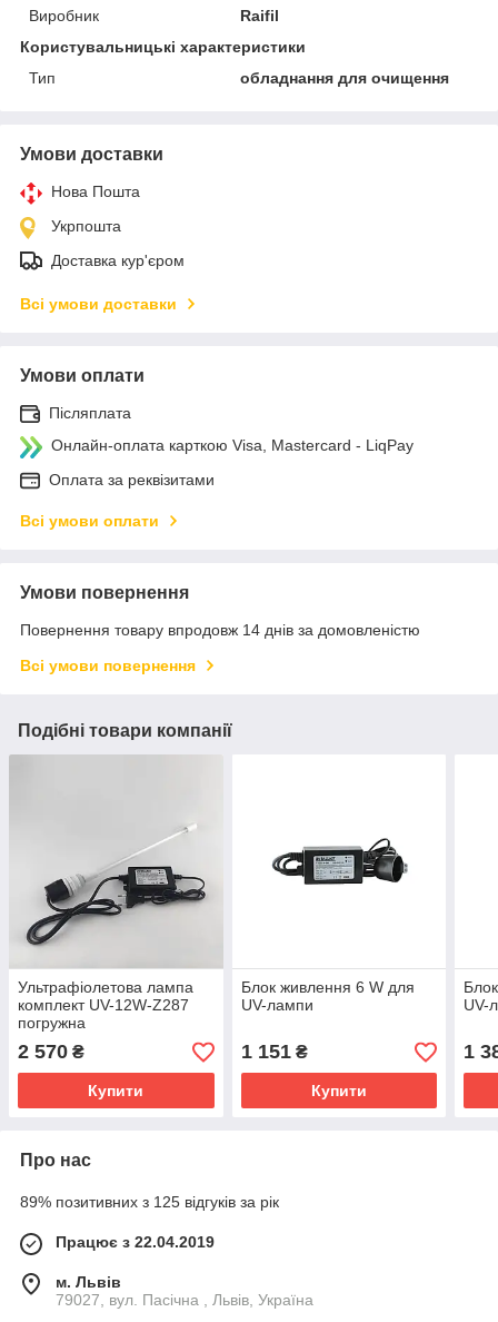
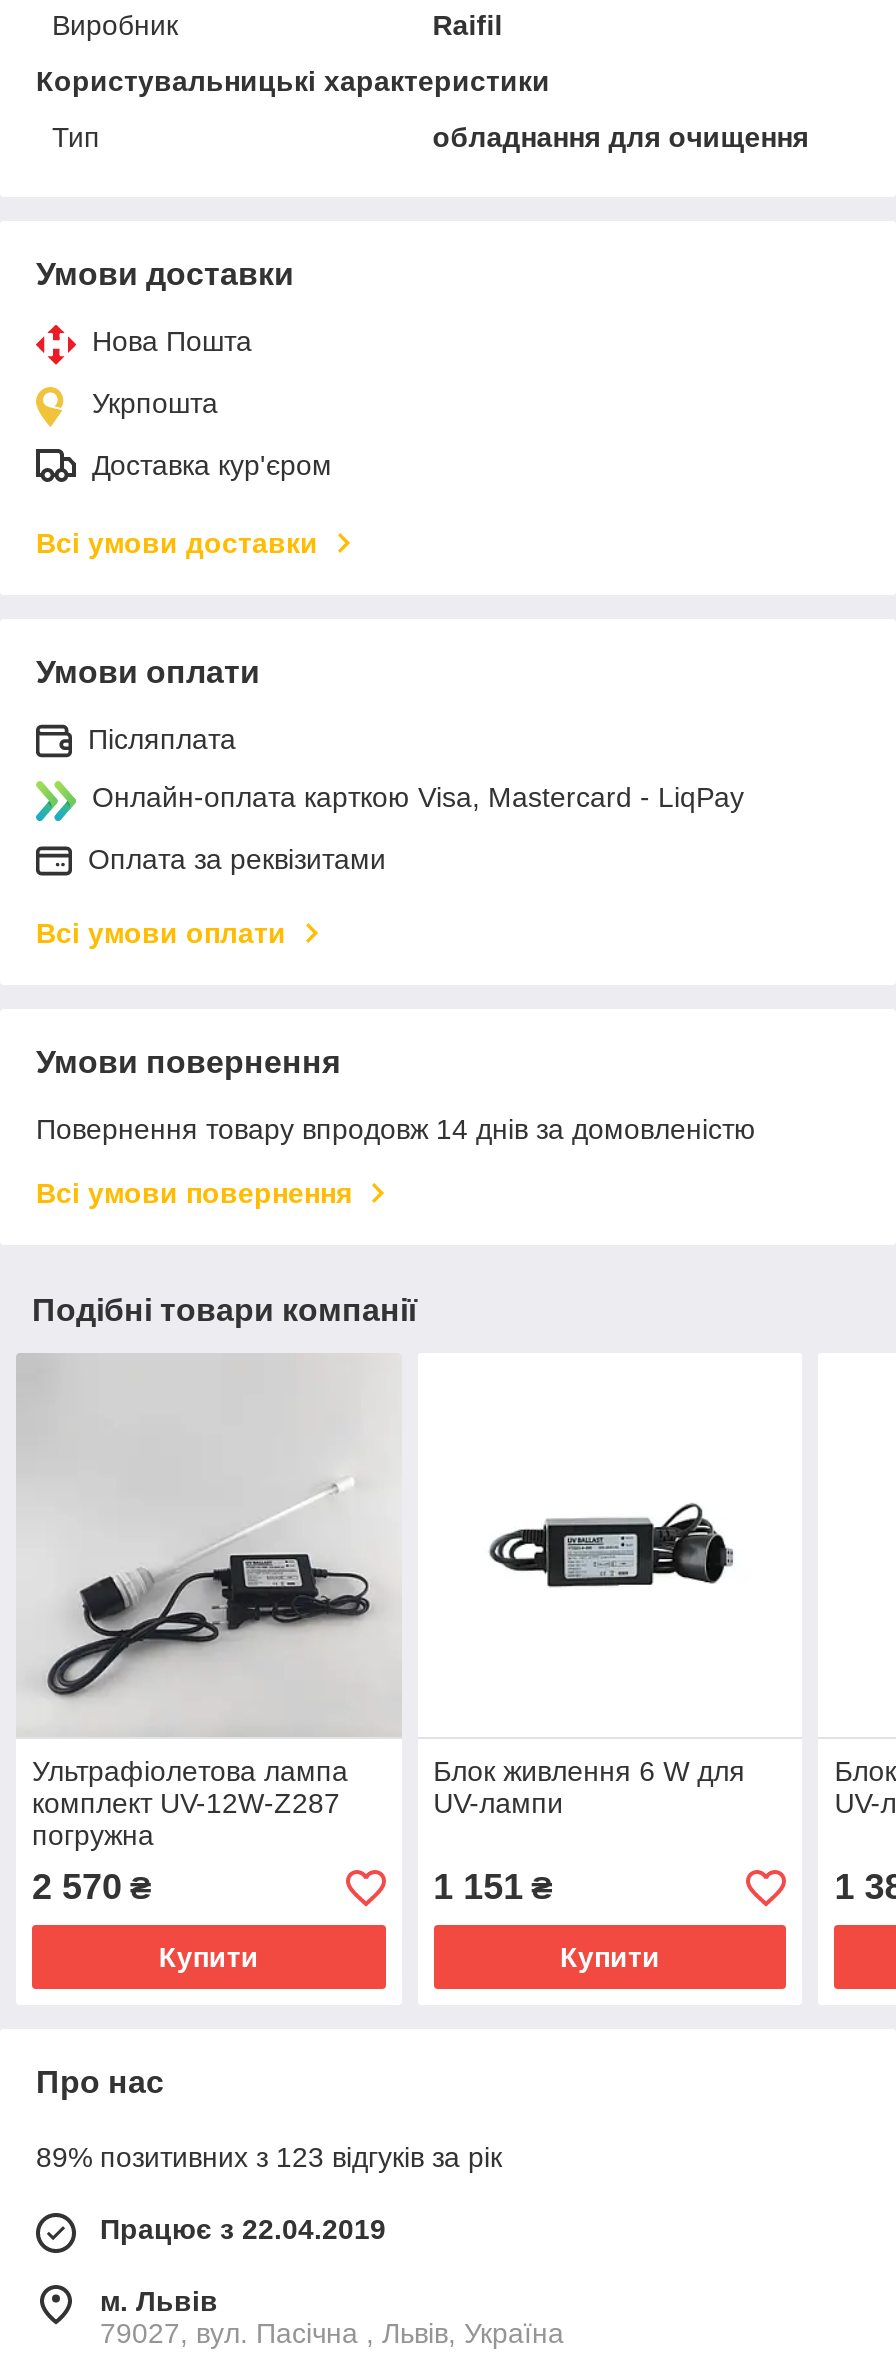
[20,1193,279,1211] 89% позитивних з 125 відгуків за рік -> [36,2142,502,2174] 89% позитивних з 123 відгуків за рік

